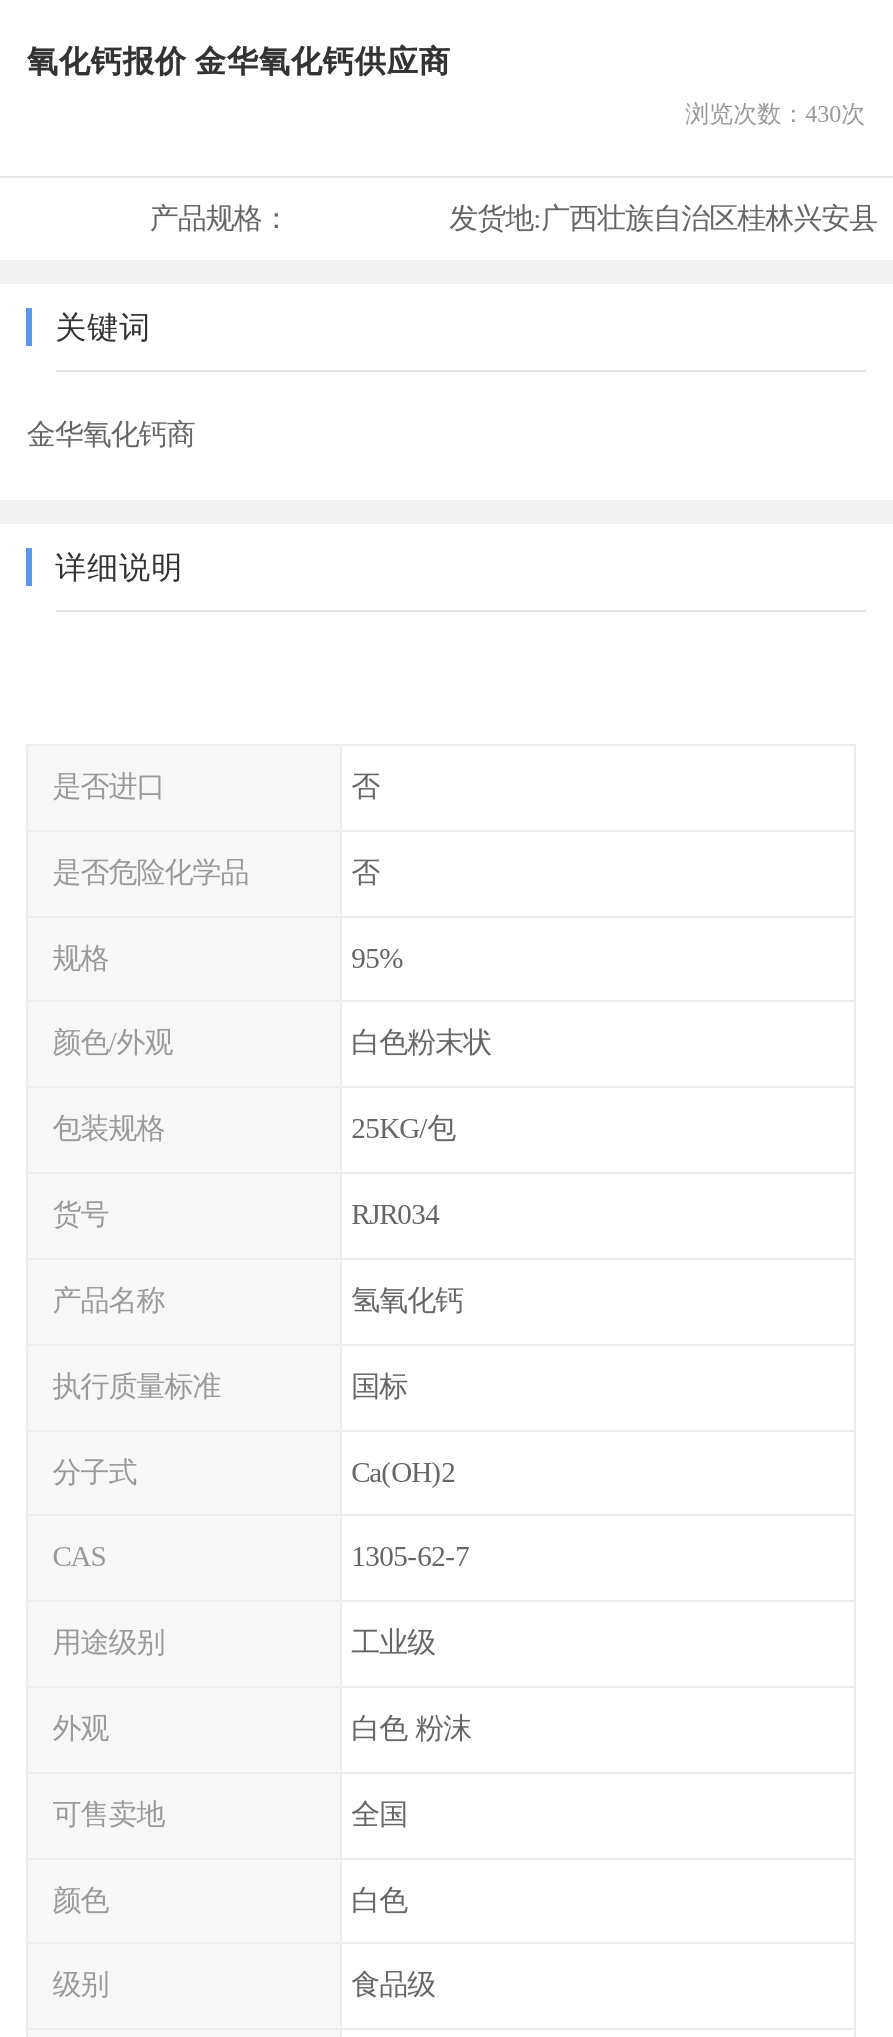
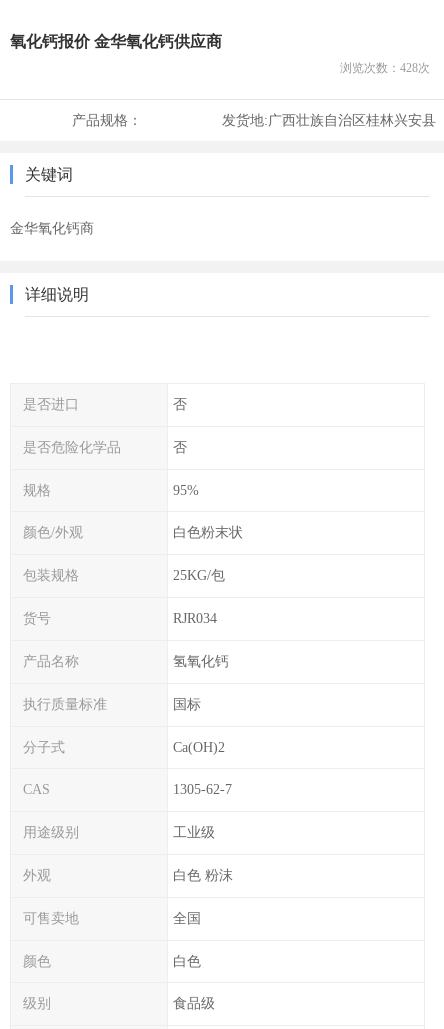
[685,100,865,128] 浏览次数：430次 -> [340,61,430,75] 浏览次数：428次

